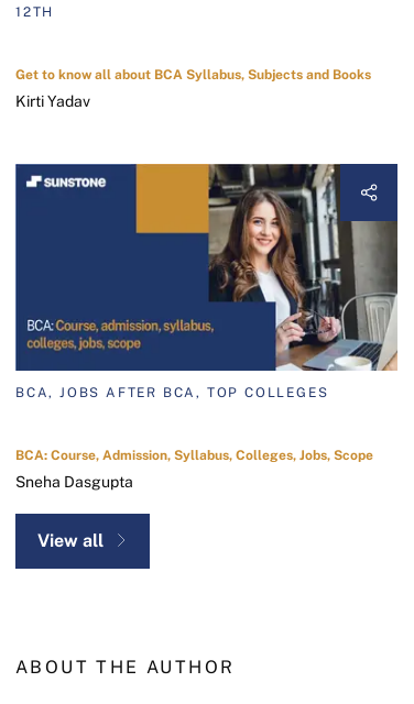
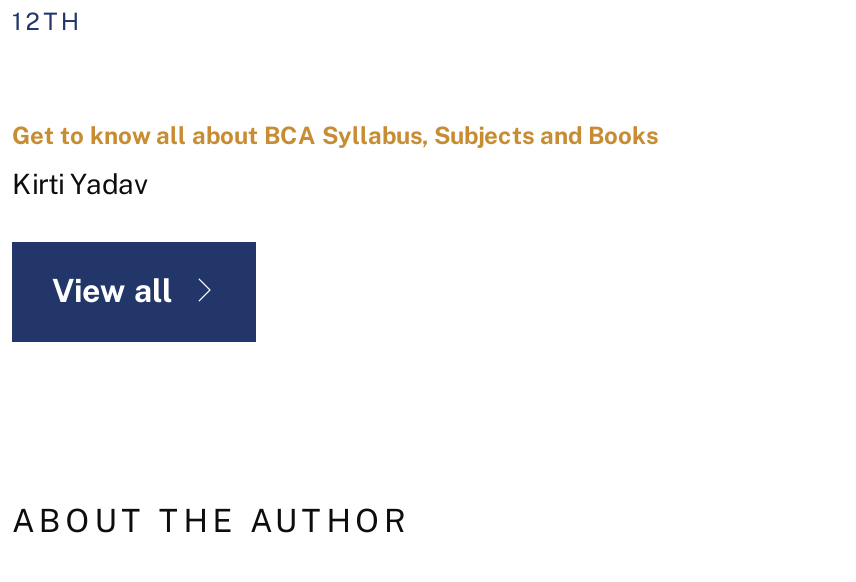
[14,163,399,400] [image] | BCA, JOBS AFTER BCA, TOP COLLEGES -> none
[15,447,373,490] BCA: Course, Admission, Syllabus, Colleges, Jobs, Scope | Sneha Dasgupta -> none

